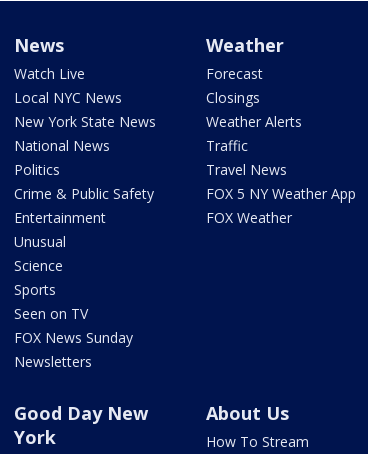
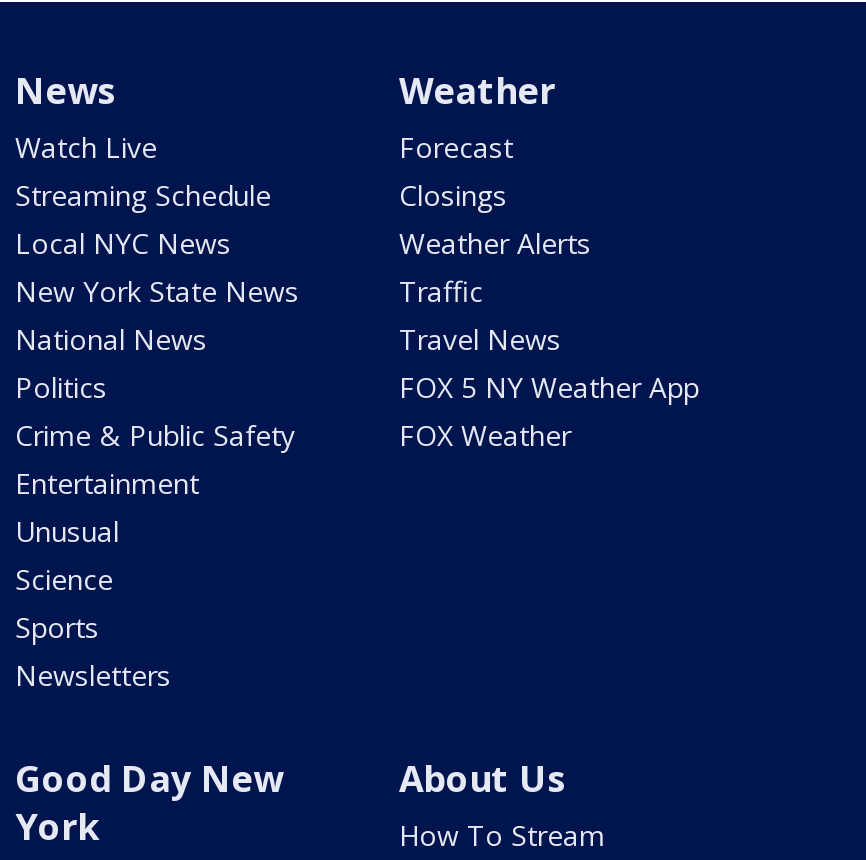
moved [14,88,156,299] -> [15,224,299,646]: Local NYC News | New York State News | National News | ... | Science | Sports
none -> [15,176,271,214] Streaming Schedule
[14,304,133,347] Seen on TV | FOX News Sunday -> none

